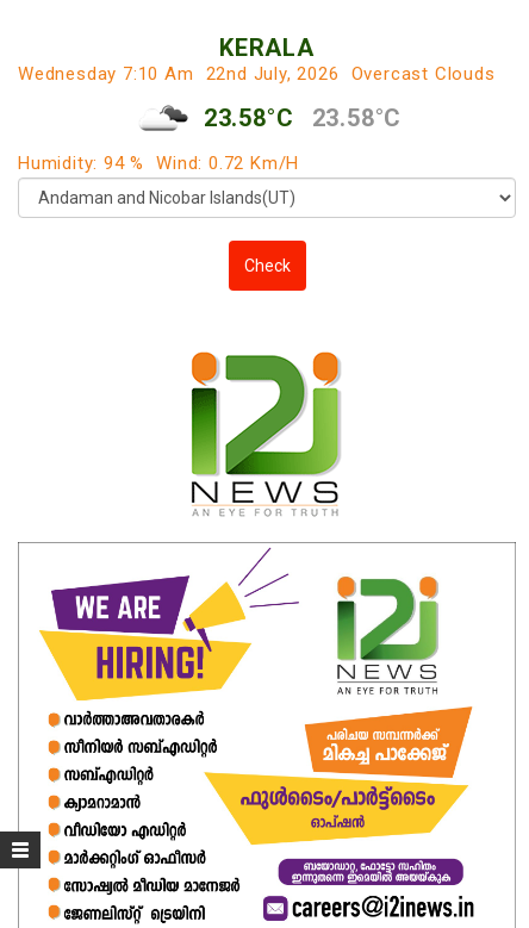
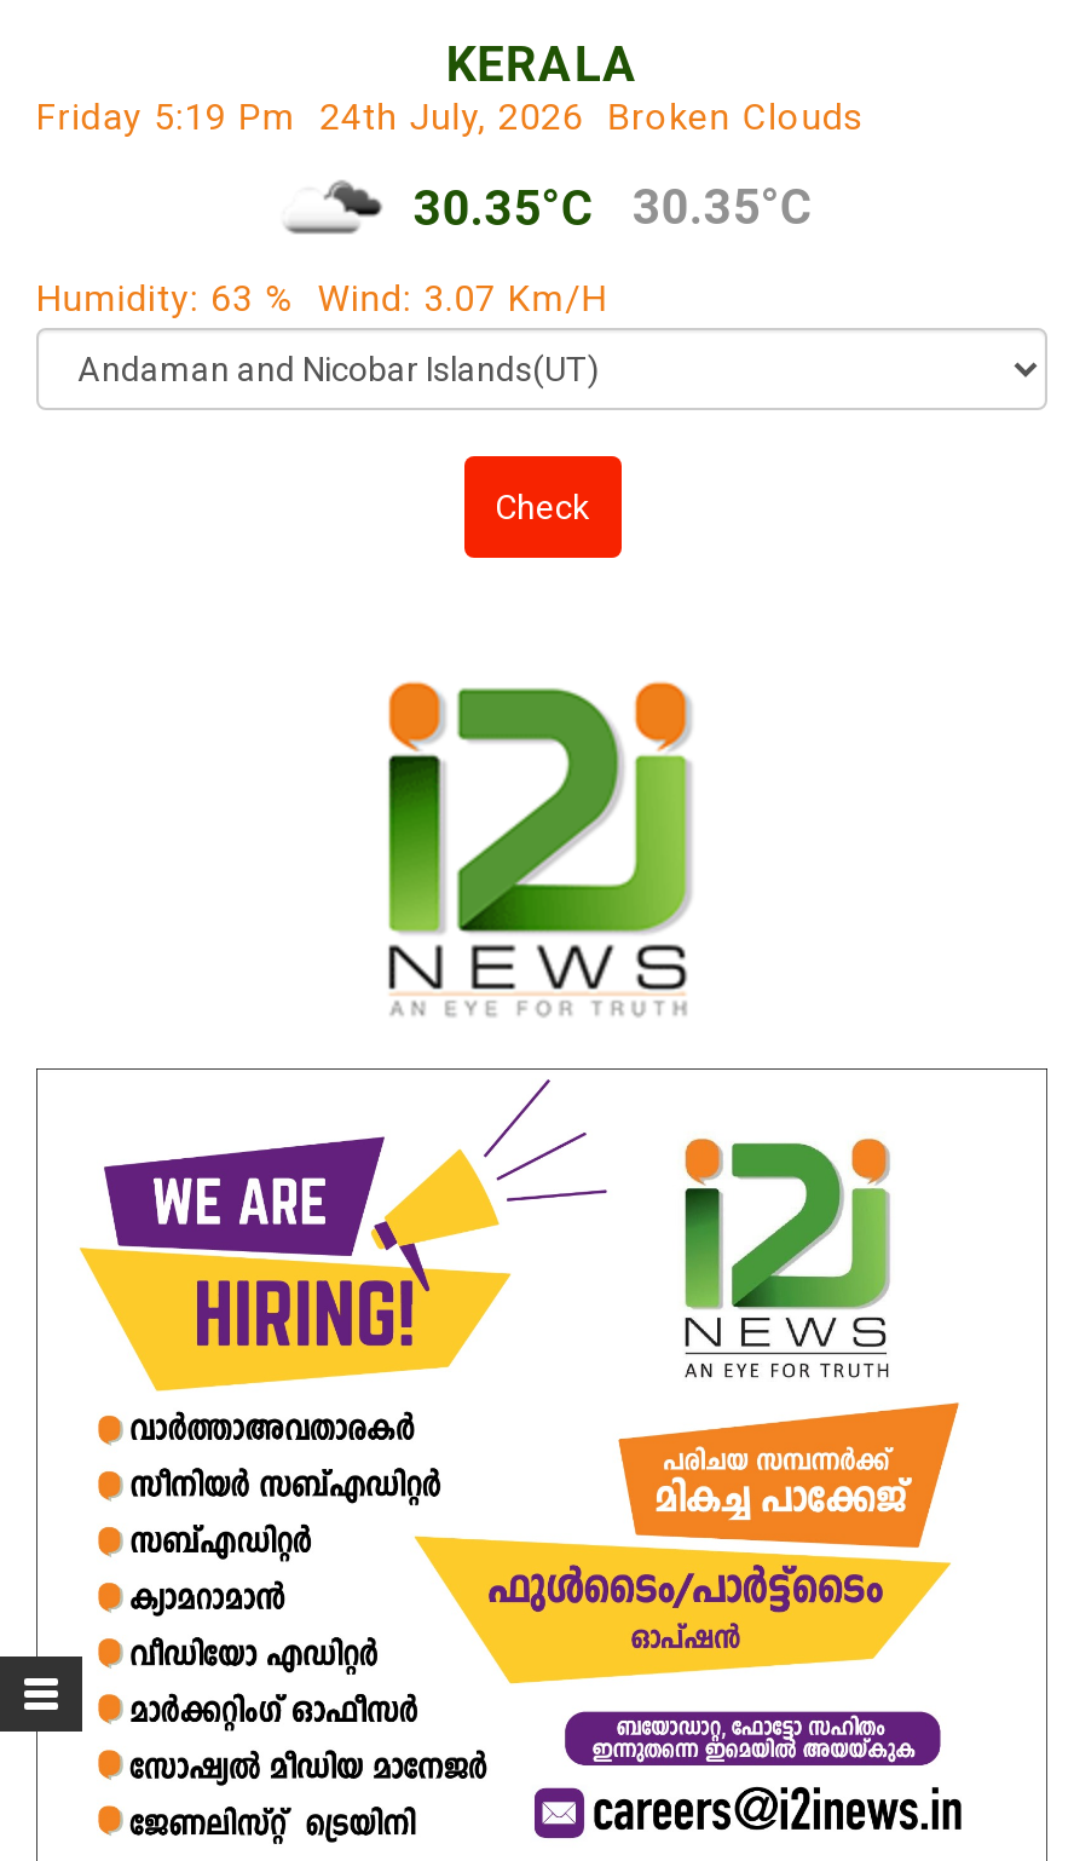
[18,63,495,84] Wednesday 7:10 Am 22nd July, 2026 Overcast Clouds -> [36,94,865,138] Friday 5:19 Pm 24th July, 2026 Broken Clouds
[204,103,402,132] 23.58°C | 23.58°C -> [413,177,815,235] 30.35°C | 30.35°C
[18,152,299,173] Humidity: 94 % Wind: 0.72 Km/h -> [36,276,608,319] Humidity: 63 % Wind: 3.07 Km/h

